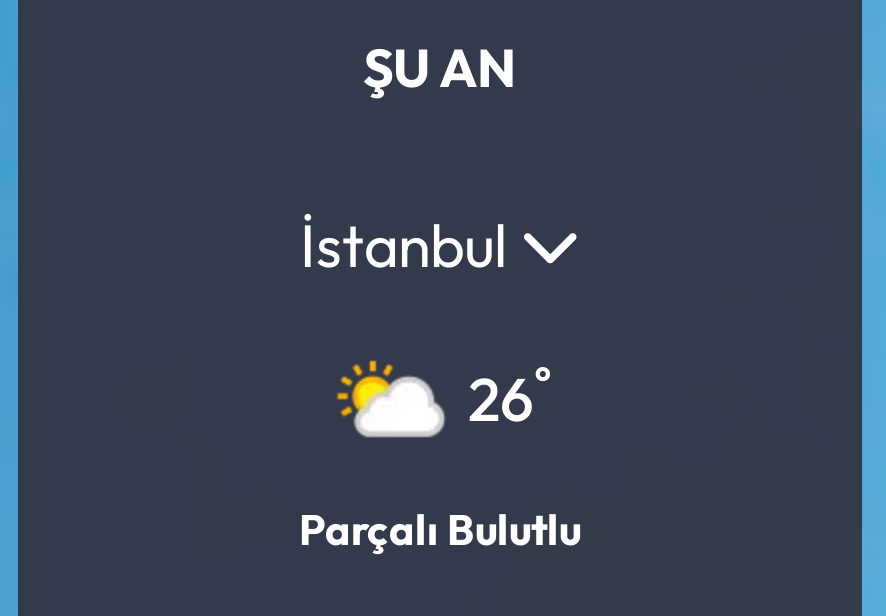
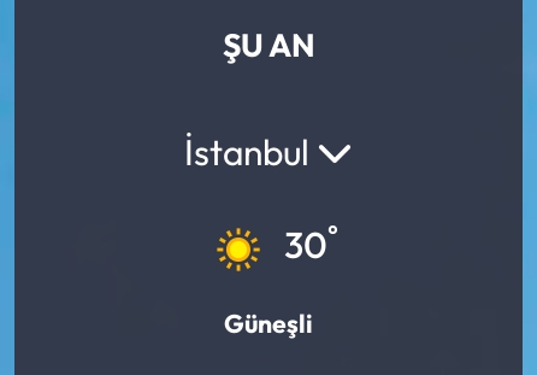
[336,353,552,441] [image] | 26° -> [207,217,338,273] [image] | 30°
[299,503,581,557] Parçalı Bulutlu -> [224,307,313,340] Güneşli

